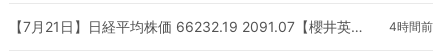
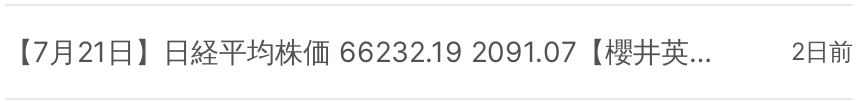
[389,19,433,34] 4時間前 -> [791,36,853,66] 2日前

